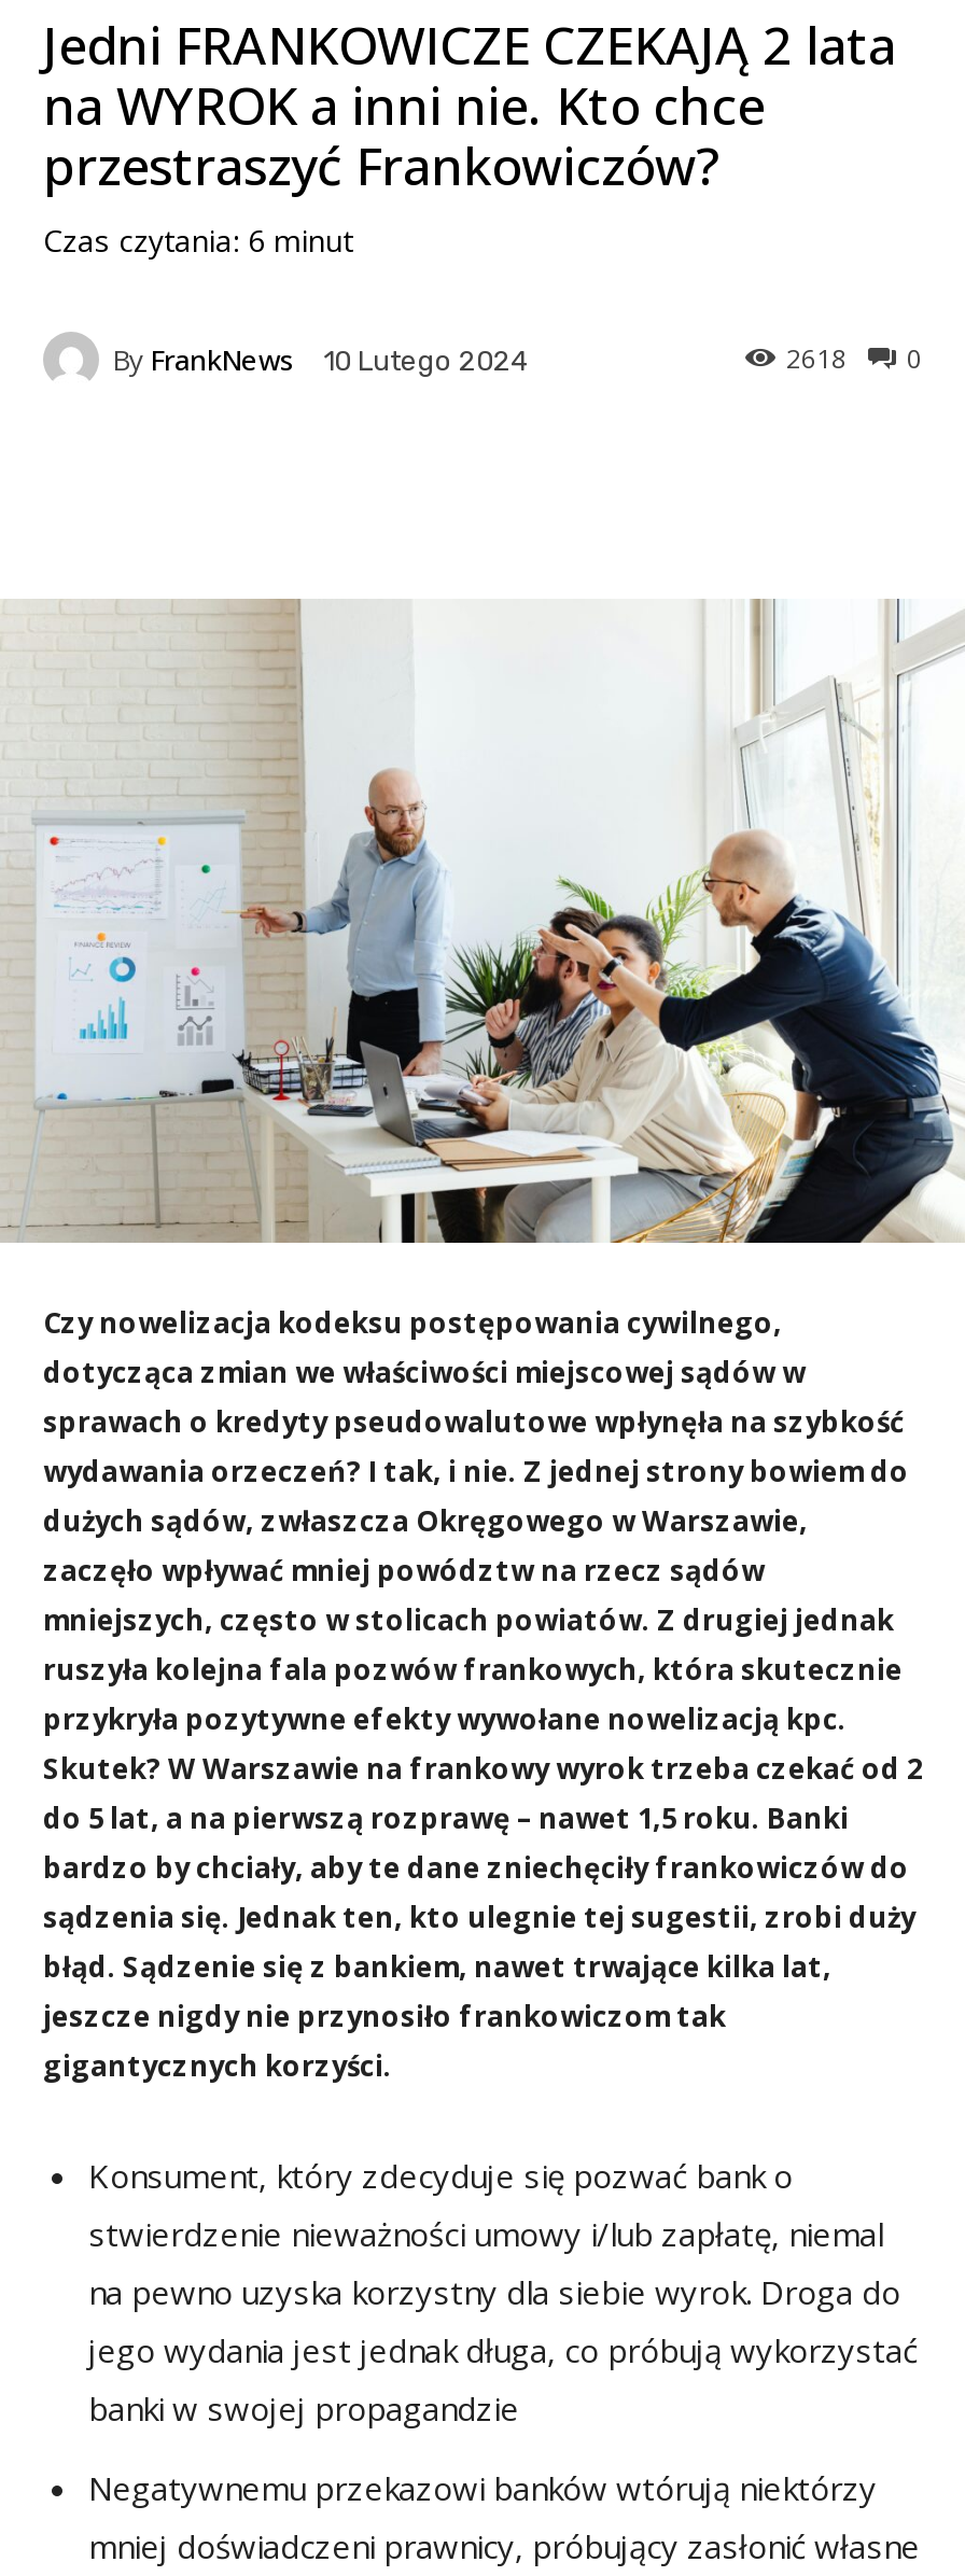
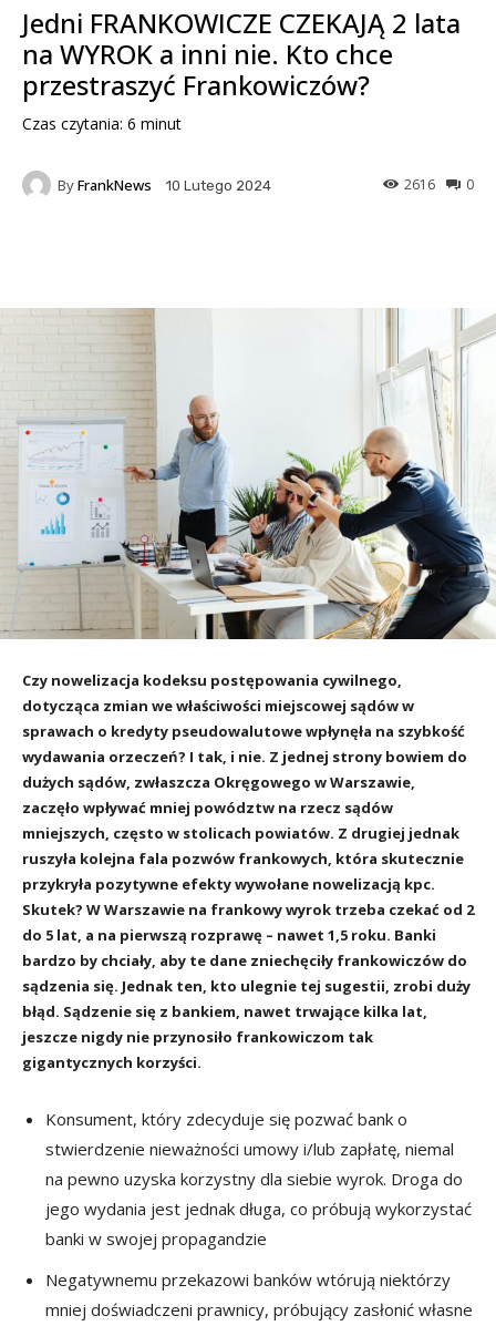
[786,340,922,376] 2618 0 -> [404,175,474,194] 2616 0

